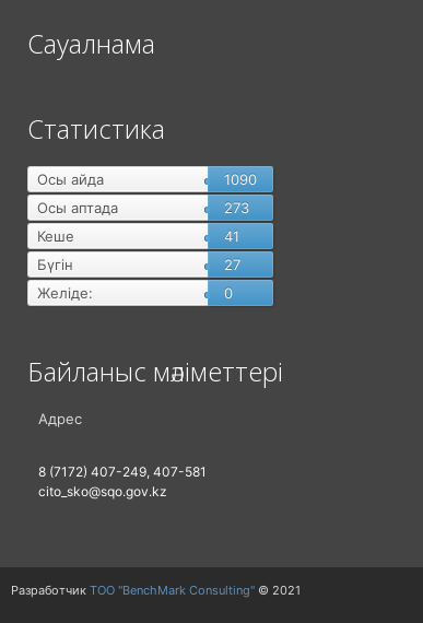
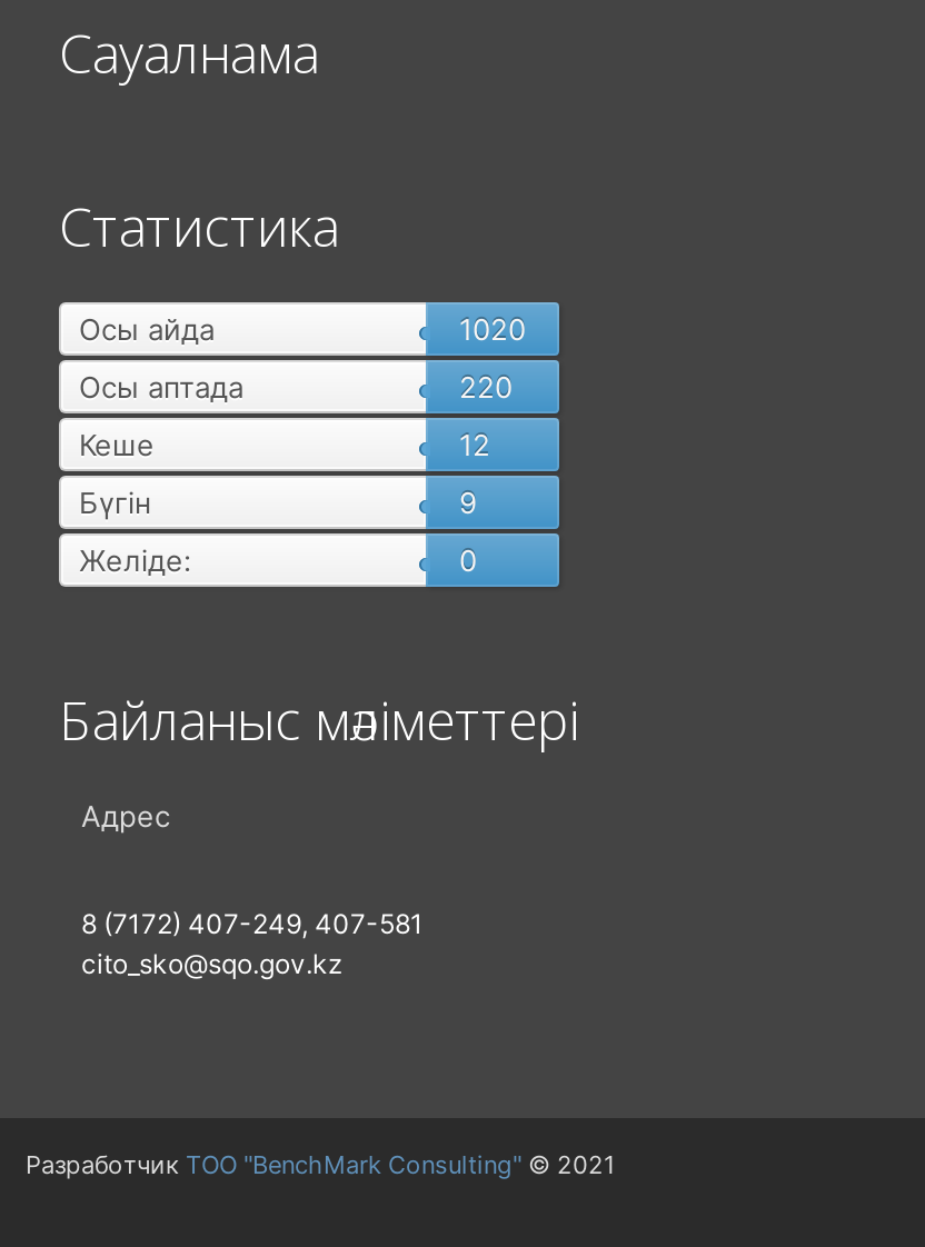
[224,171,257,188] 1090 -> [459,312,526,347] 1020
[224,199,249,217] 273 -> [459,370,513,405] 220
[224,228,239,245] 41 -> [459,427,490,463] 12
[224,256,240,274] 27 -> [459,485,477,521] 9

